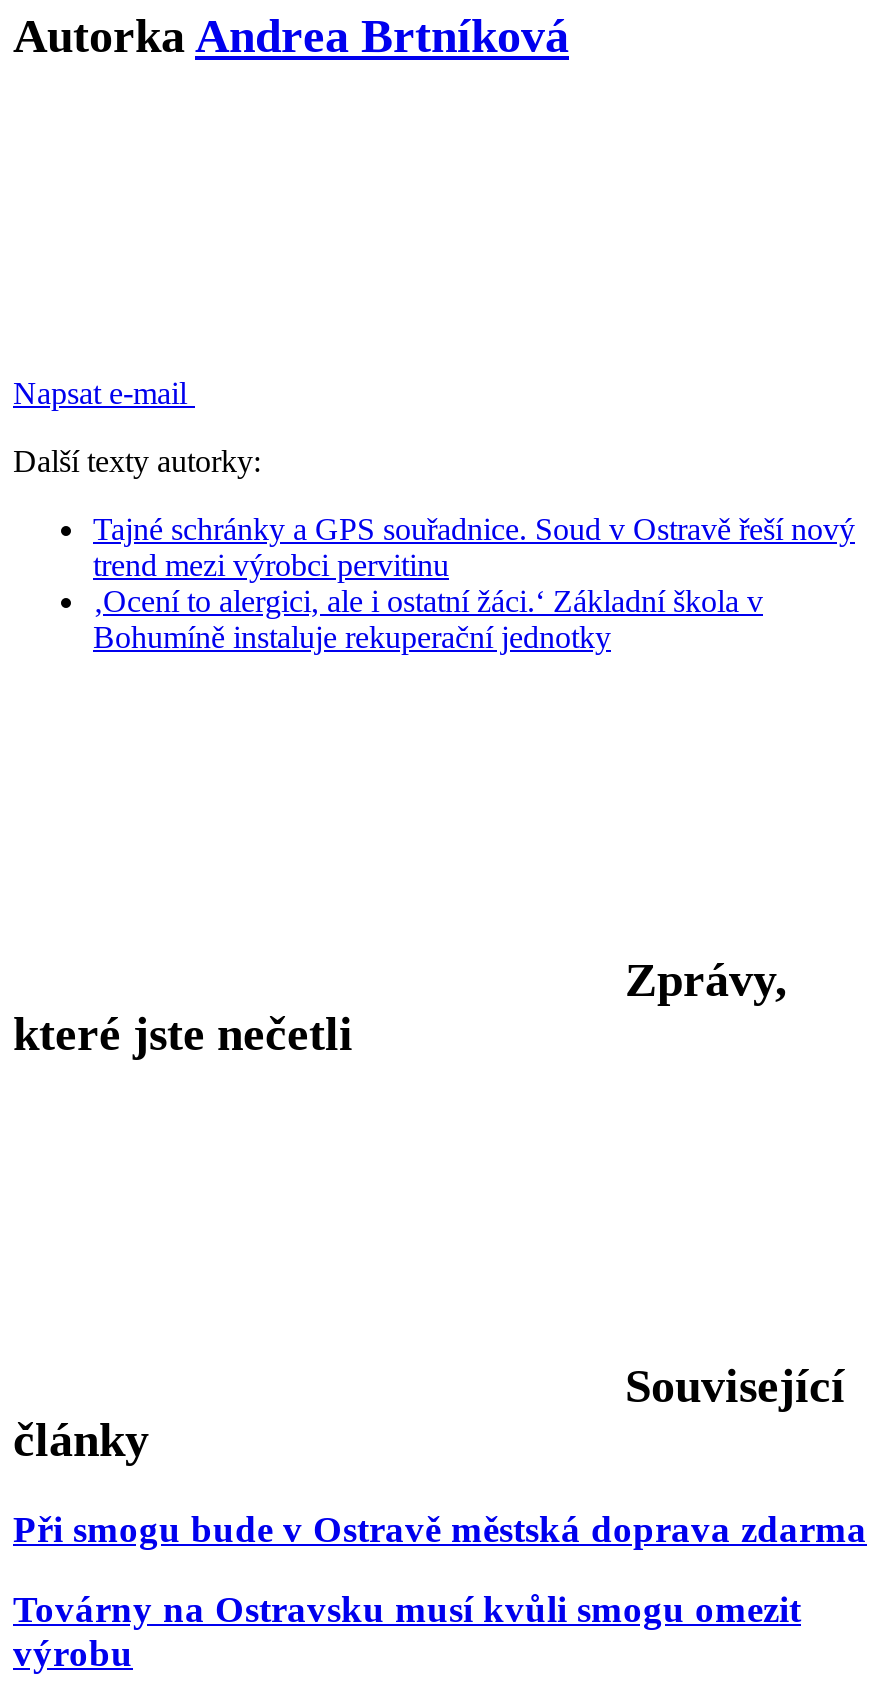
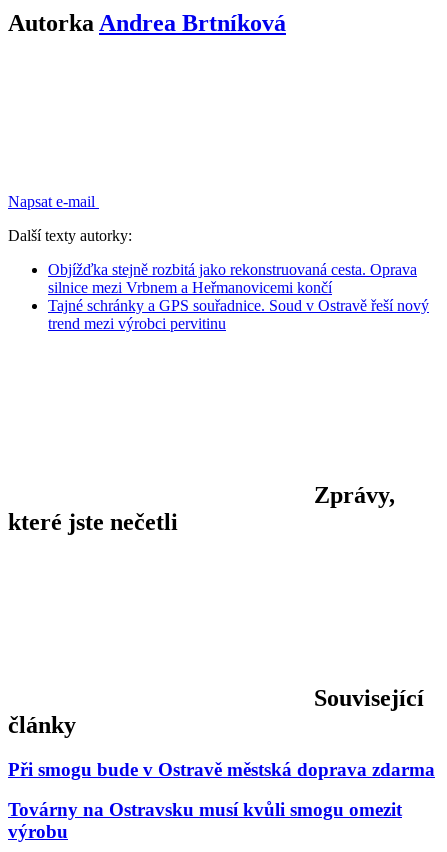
none -> [48,261,417,296] Objížďka stejně rozbitá jako rekonstruovaná cesta. Oprava | silnice mezi Vrbnem a Heřmanovicemi končí
moved [93,512,855,582] -> [48,297,429,332]: Tajné schránky a GPS souřadnice. Soud v Ostravě řeší nový | trend mezi výrobci pervitinu
[93,584,763,654] ‚Ocení to alergici, ale i ostatní žáci.‘ Základní škola v | Bohumíně instaluje rekuperační jednotky -> none

